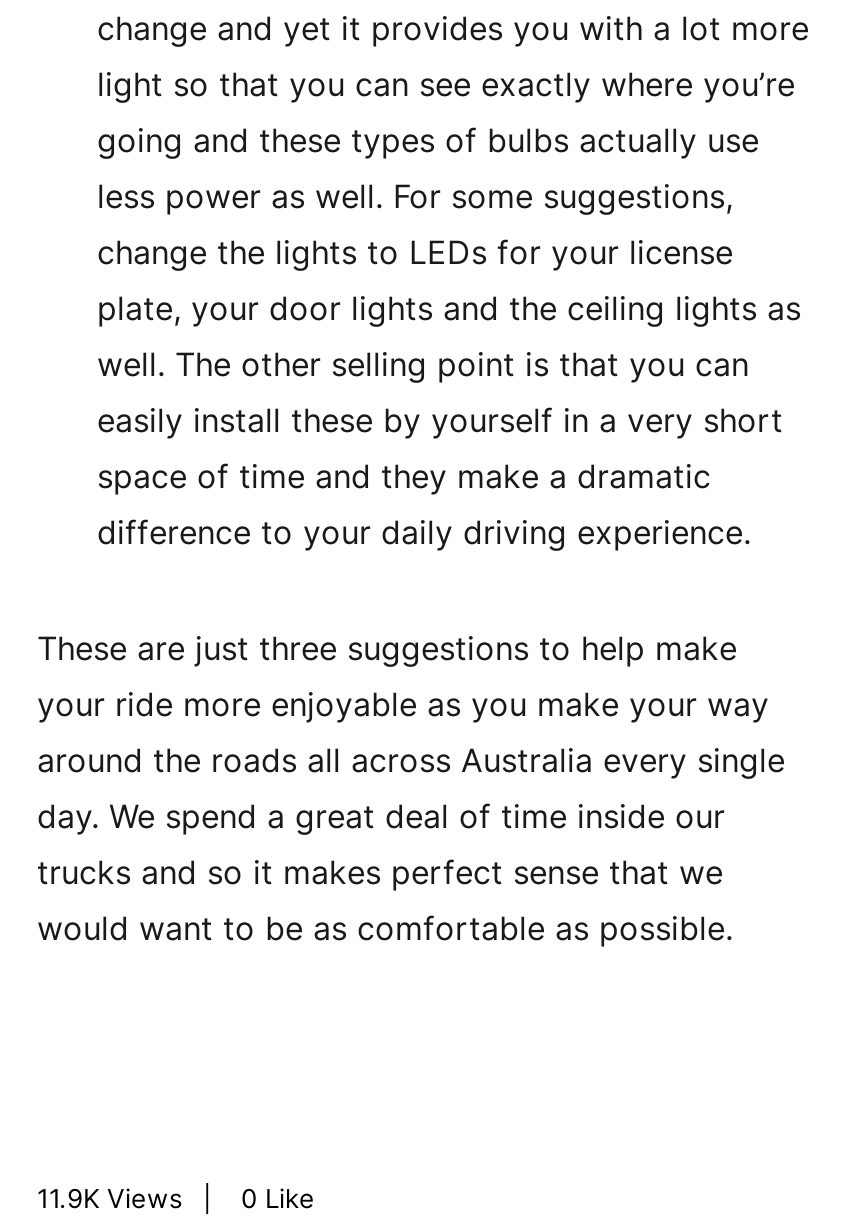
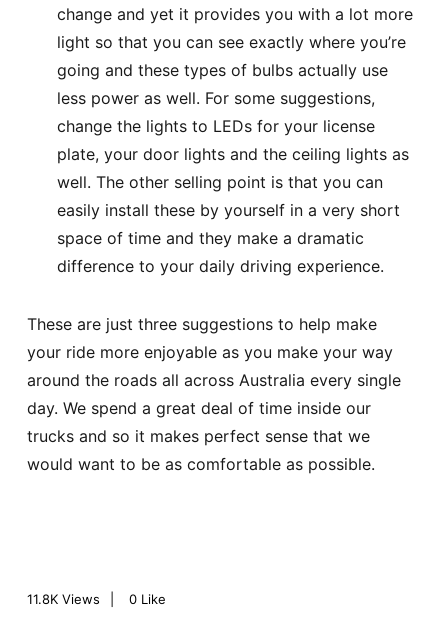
[37,1183,315,1215] 11.9K Views 0 Like -> [27,591,166,607] 11.8K Views 0 Like

